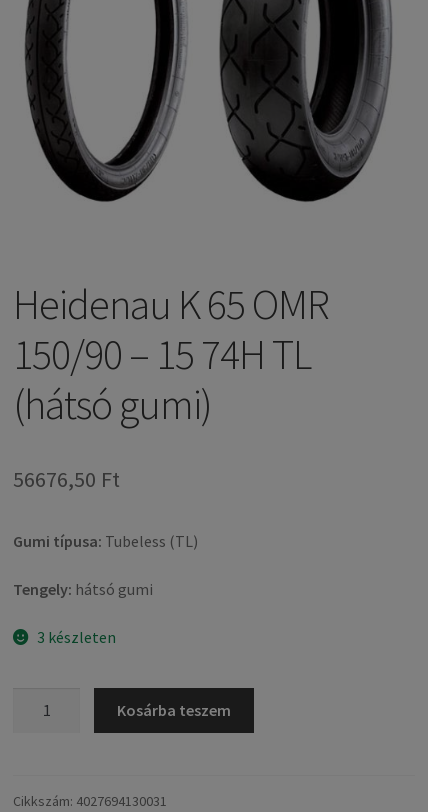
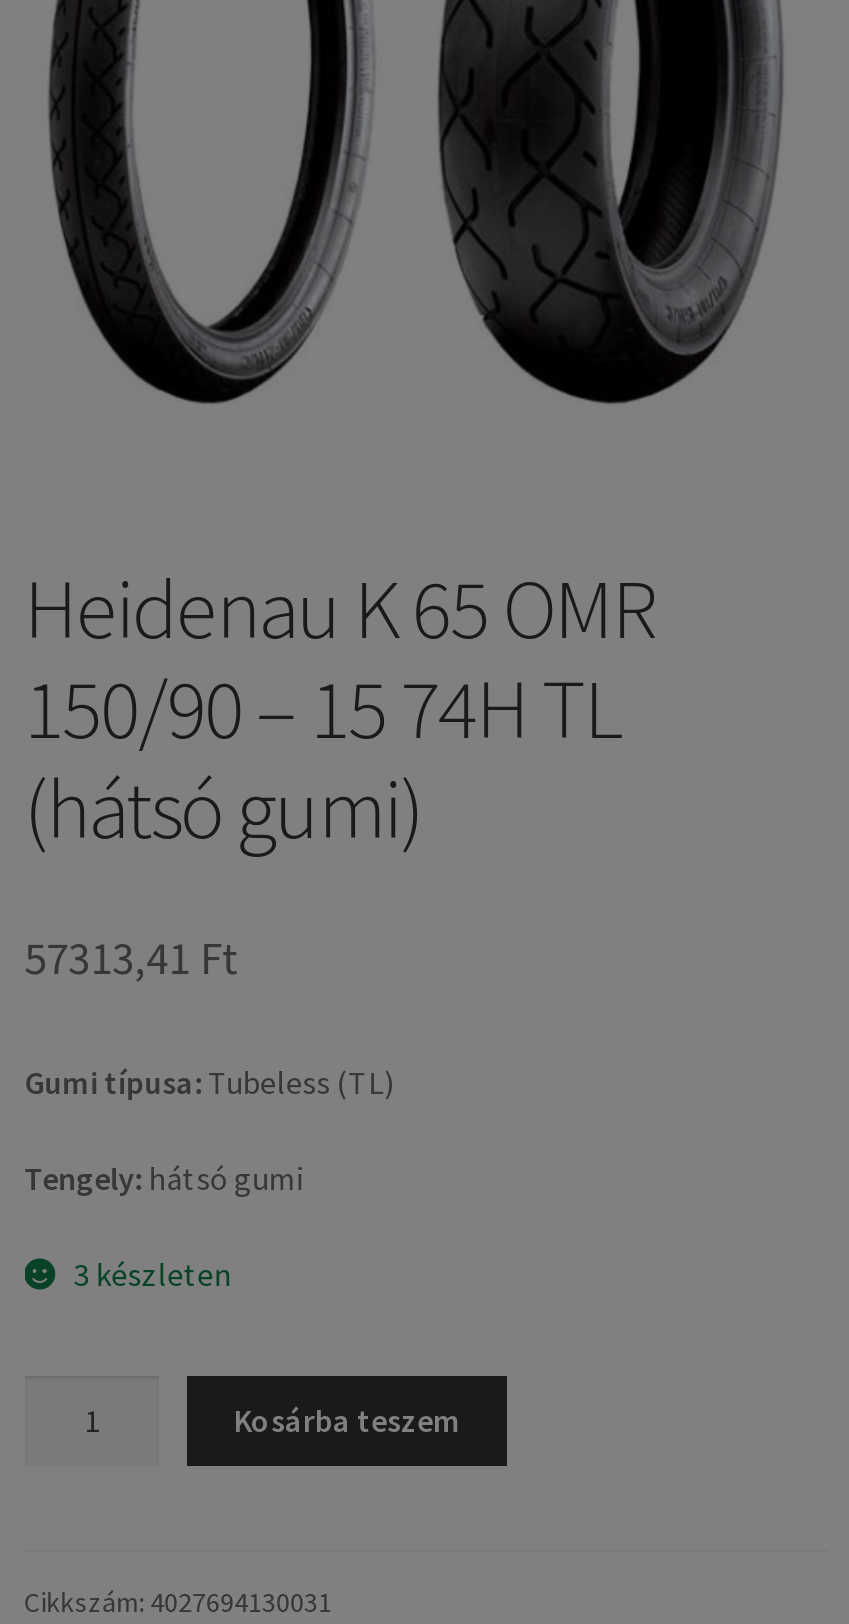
[13,465,120,493] 56676,50 Ft -> [24,930,238,986] 57313,41 Ft

